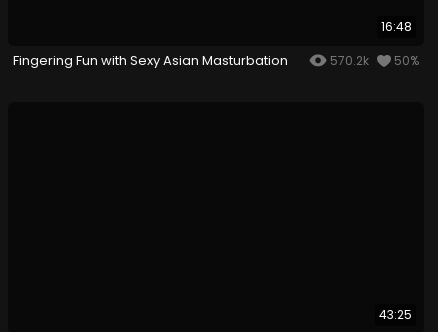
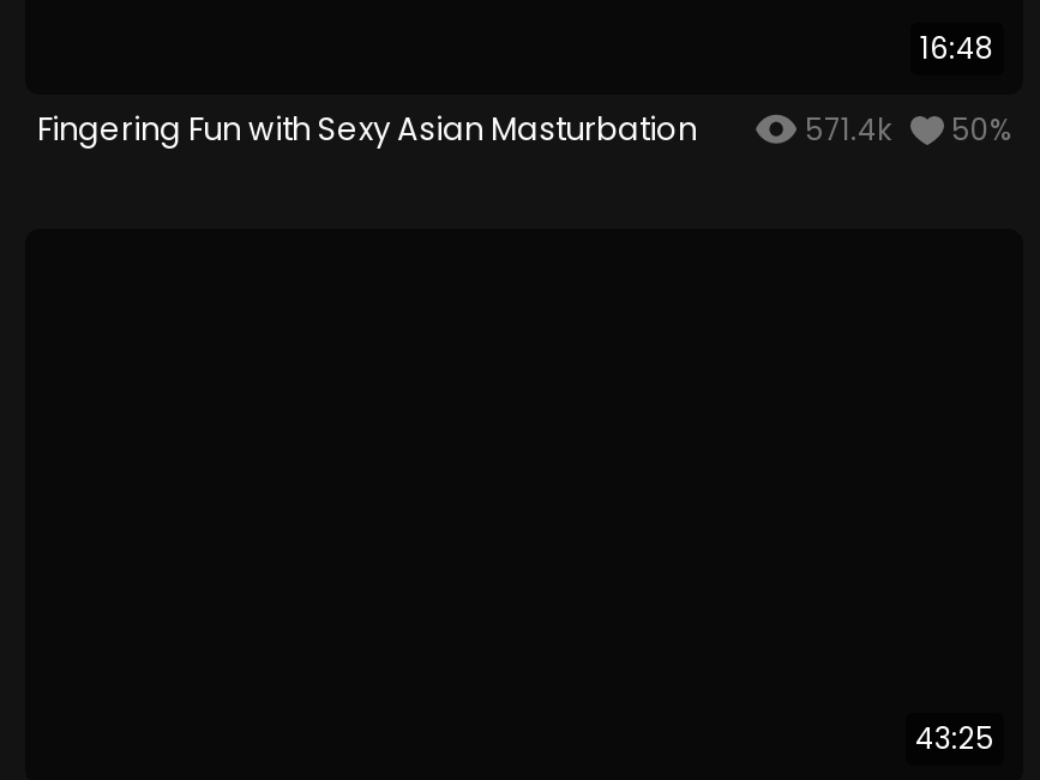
[327,52,419,69] 570.2k 50% -> [798,109,1011,150] 571.4k 50%

